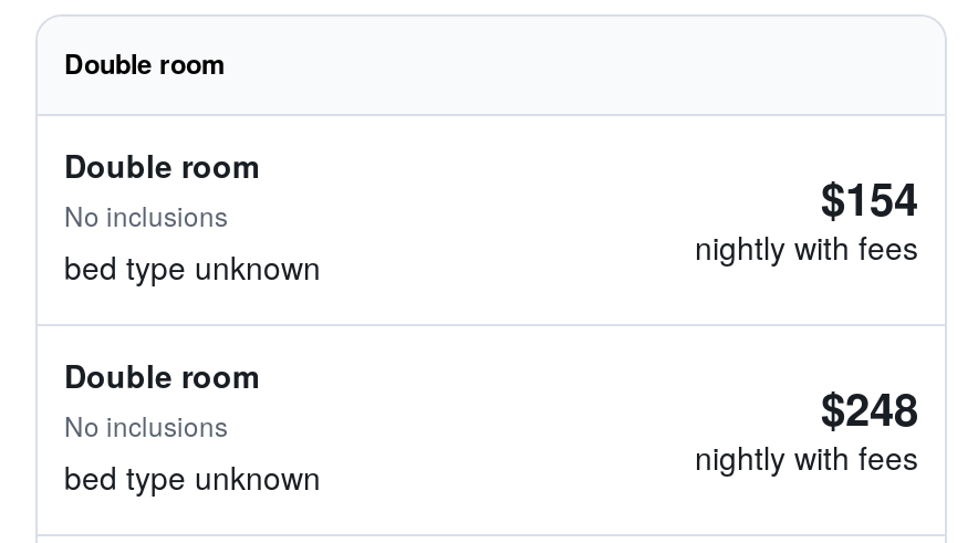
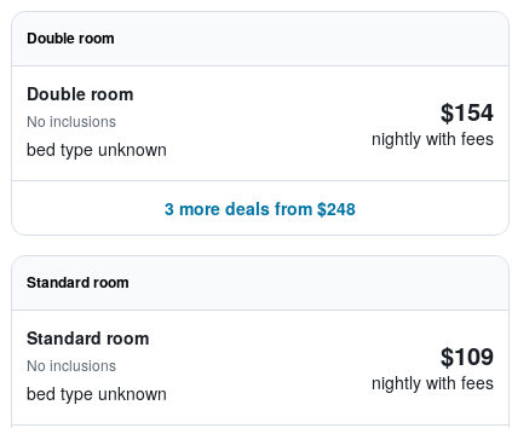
[64,353,259,397] Double room -> [27,196,356,349] 3 more deals from $248 | Standard room | Standard room
[821,375,918,439] $248 -> [441,337,494,372] $109

